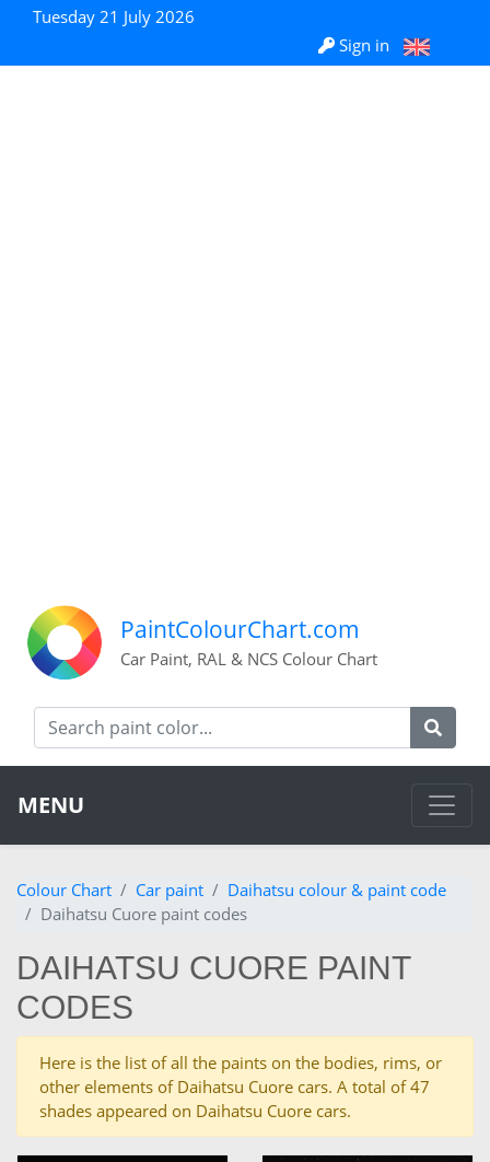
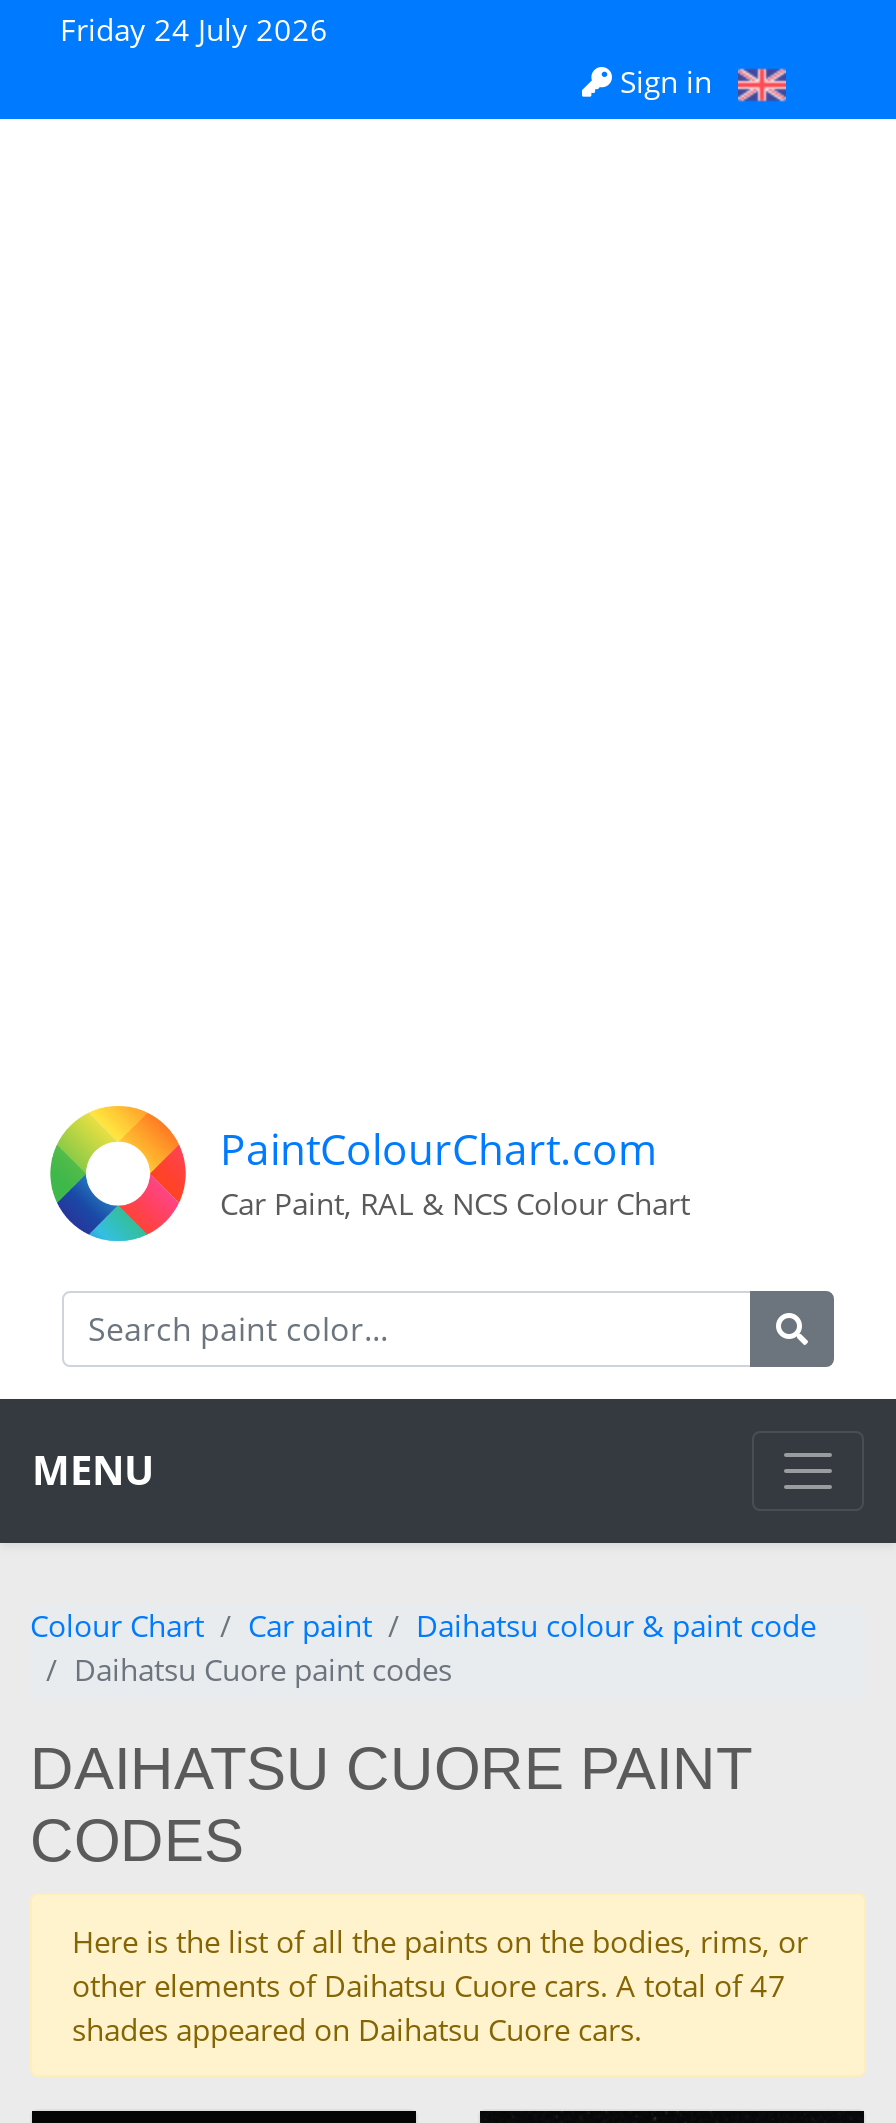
[33,5,195,27] Tuesday 21 July 2026 -> [60,9,328,49] Friday 24 July 2026

